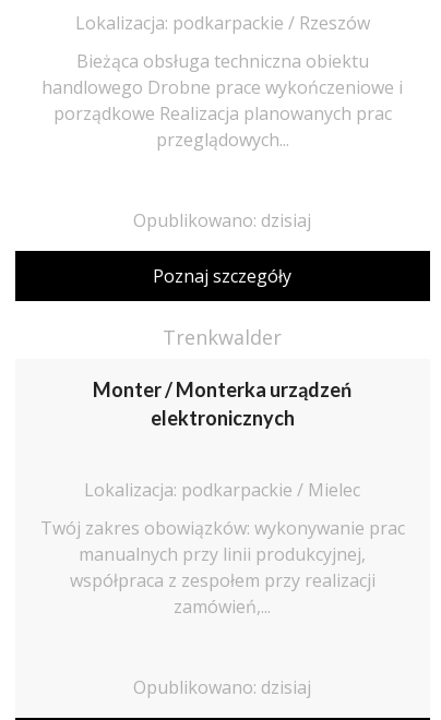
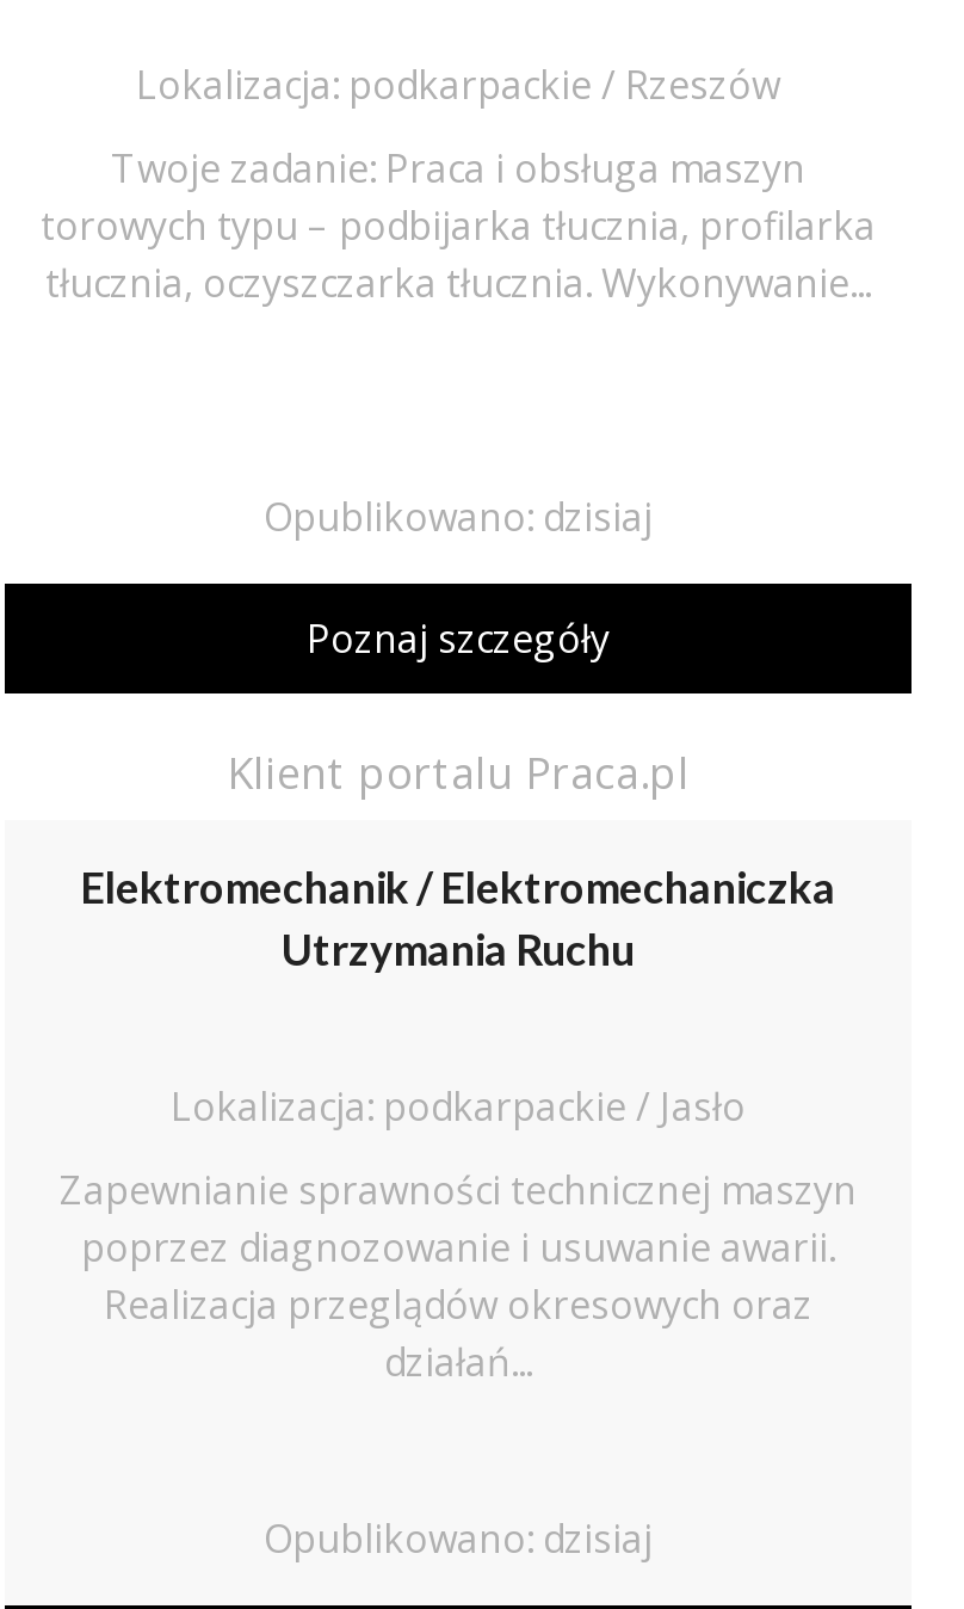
[42,49,403,152] Bieżąca obsługa techniczna obiektu | handlowego Drobne prace wykończeniowe i | porządkowe Realizacja planowanych prac | przeglądowych... -> [41,142,876,309] Twoje zadanie: Praca i obsługa maszyn | torowych typu – podbijarka tłucznia, profilarka | tłucznia, oczyszczarka tłucznia. Wykonywanie...
[163,324,282,350] Trenkwalder -> [227,744,690,801] Klient portalu Praca.pl
[93,377,352,430] Monter / Monterka urządzeń | elektronicznych -> [80,861,836,975] Elektromechanik / Elektromechaniczka | Utrzymania Ruchu
[85,478,361,502] Lokalizacja: podkarpackie / Mielec -> [171,1080,746,1133] Lokalizacja: podkarpackie / Jasło
[40,516,405,619] Twój zakres obowiązków: wykonywanie prac | manualnych przy linii produkcyjnej, | współpraca z zespołem przy realizacji | zamówień,... -> [60,1164,857,1388] Zapewnianie sprawności technicznej maszyn | poprzez diagnozowanie i usuwanie awarii. | Realizacja przeglądów okresowych oraz | działań...

